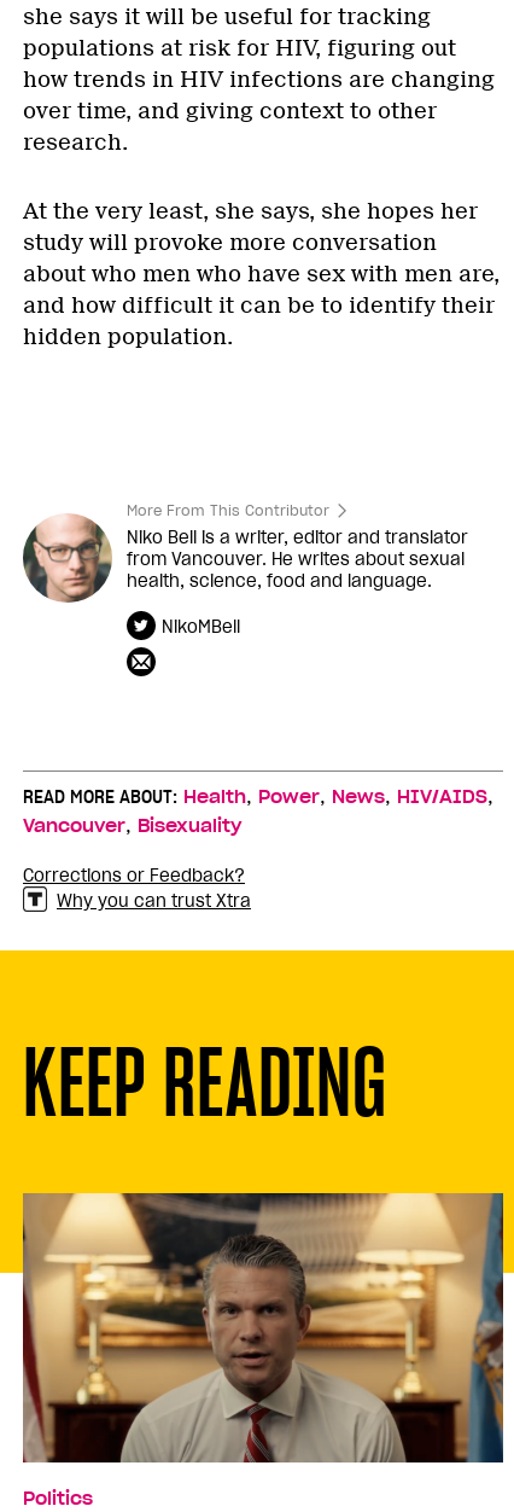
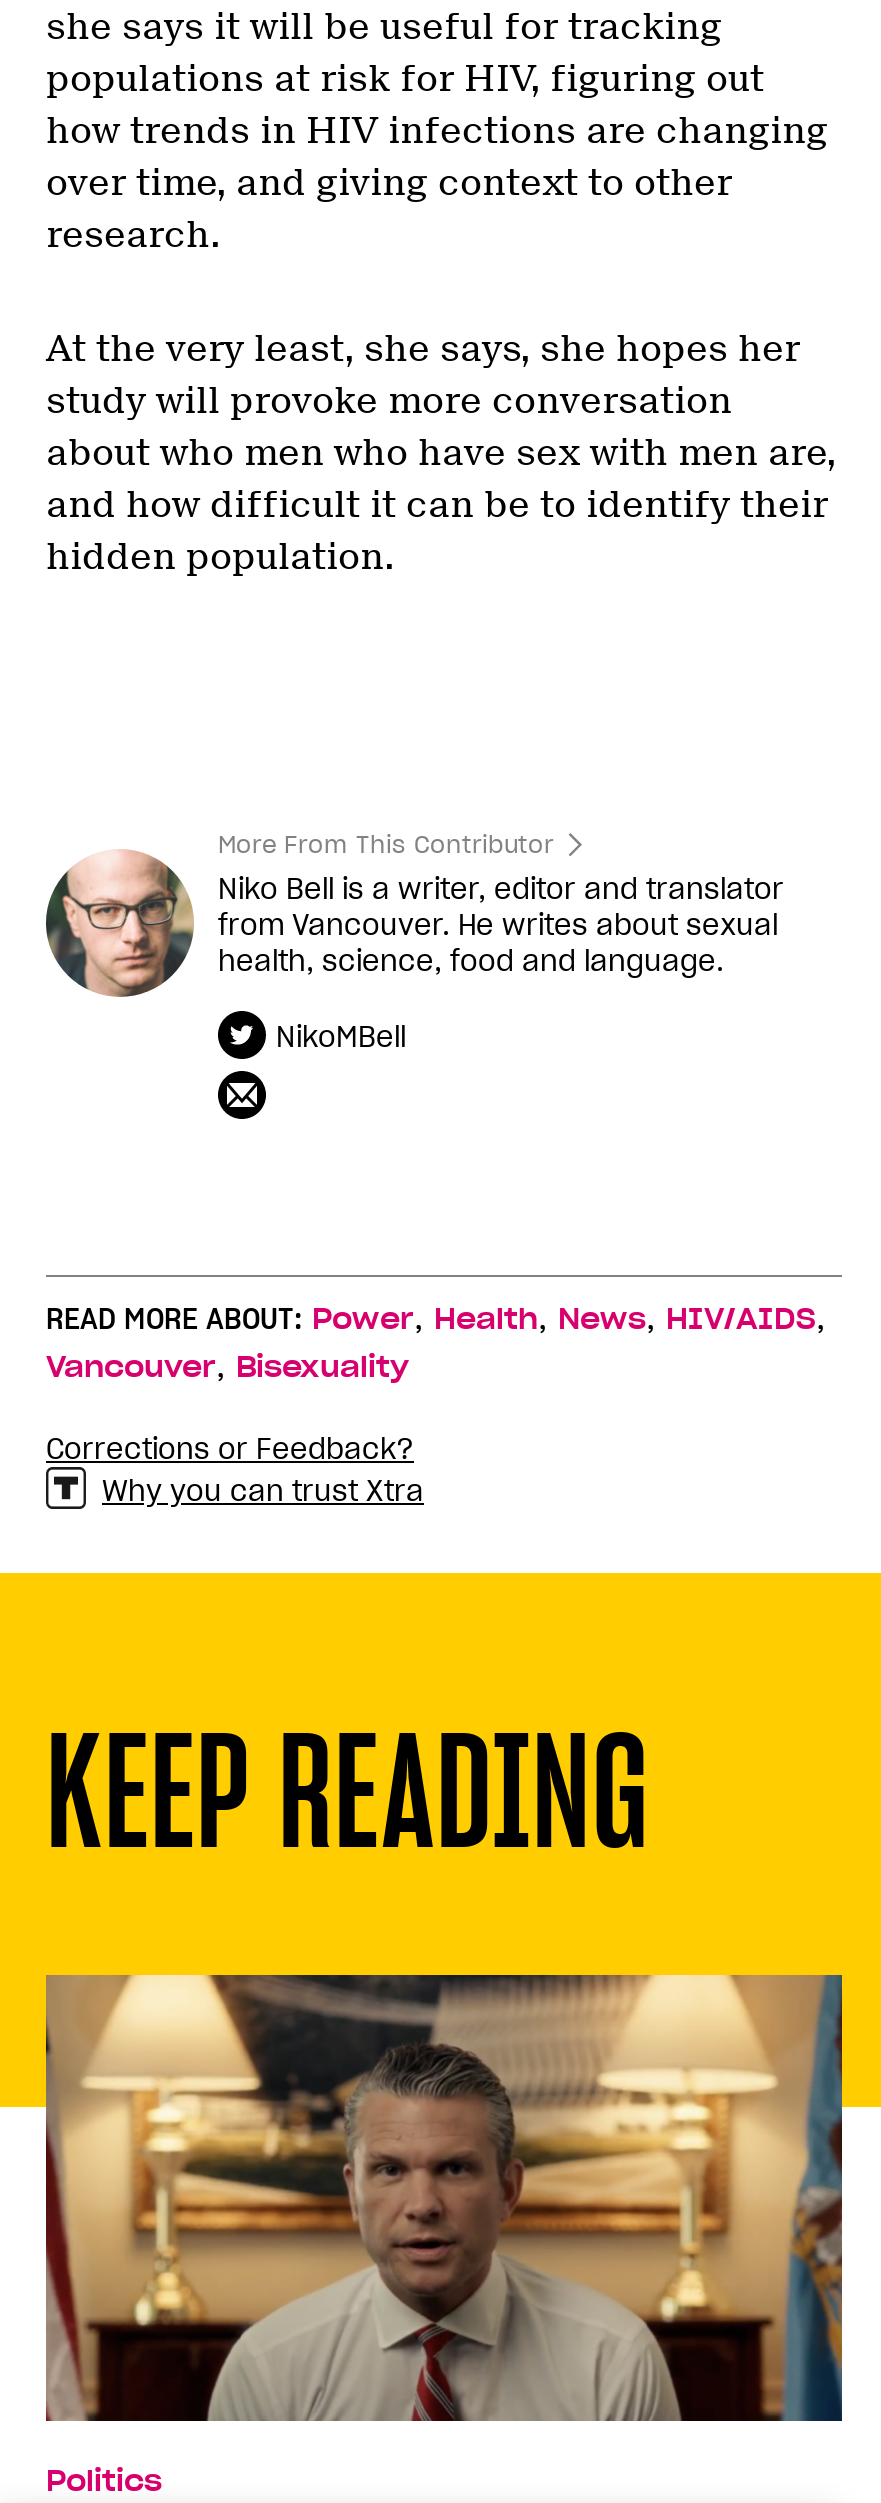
[23,783,493,807] READ MORE ABOUT: Health, Power, News, HIV/AIDS, -> [46,1297,826,1337] READ MORE ABOUT: Power, Health, News, HIV/AIDS,

